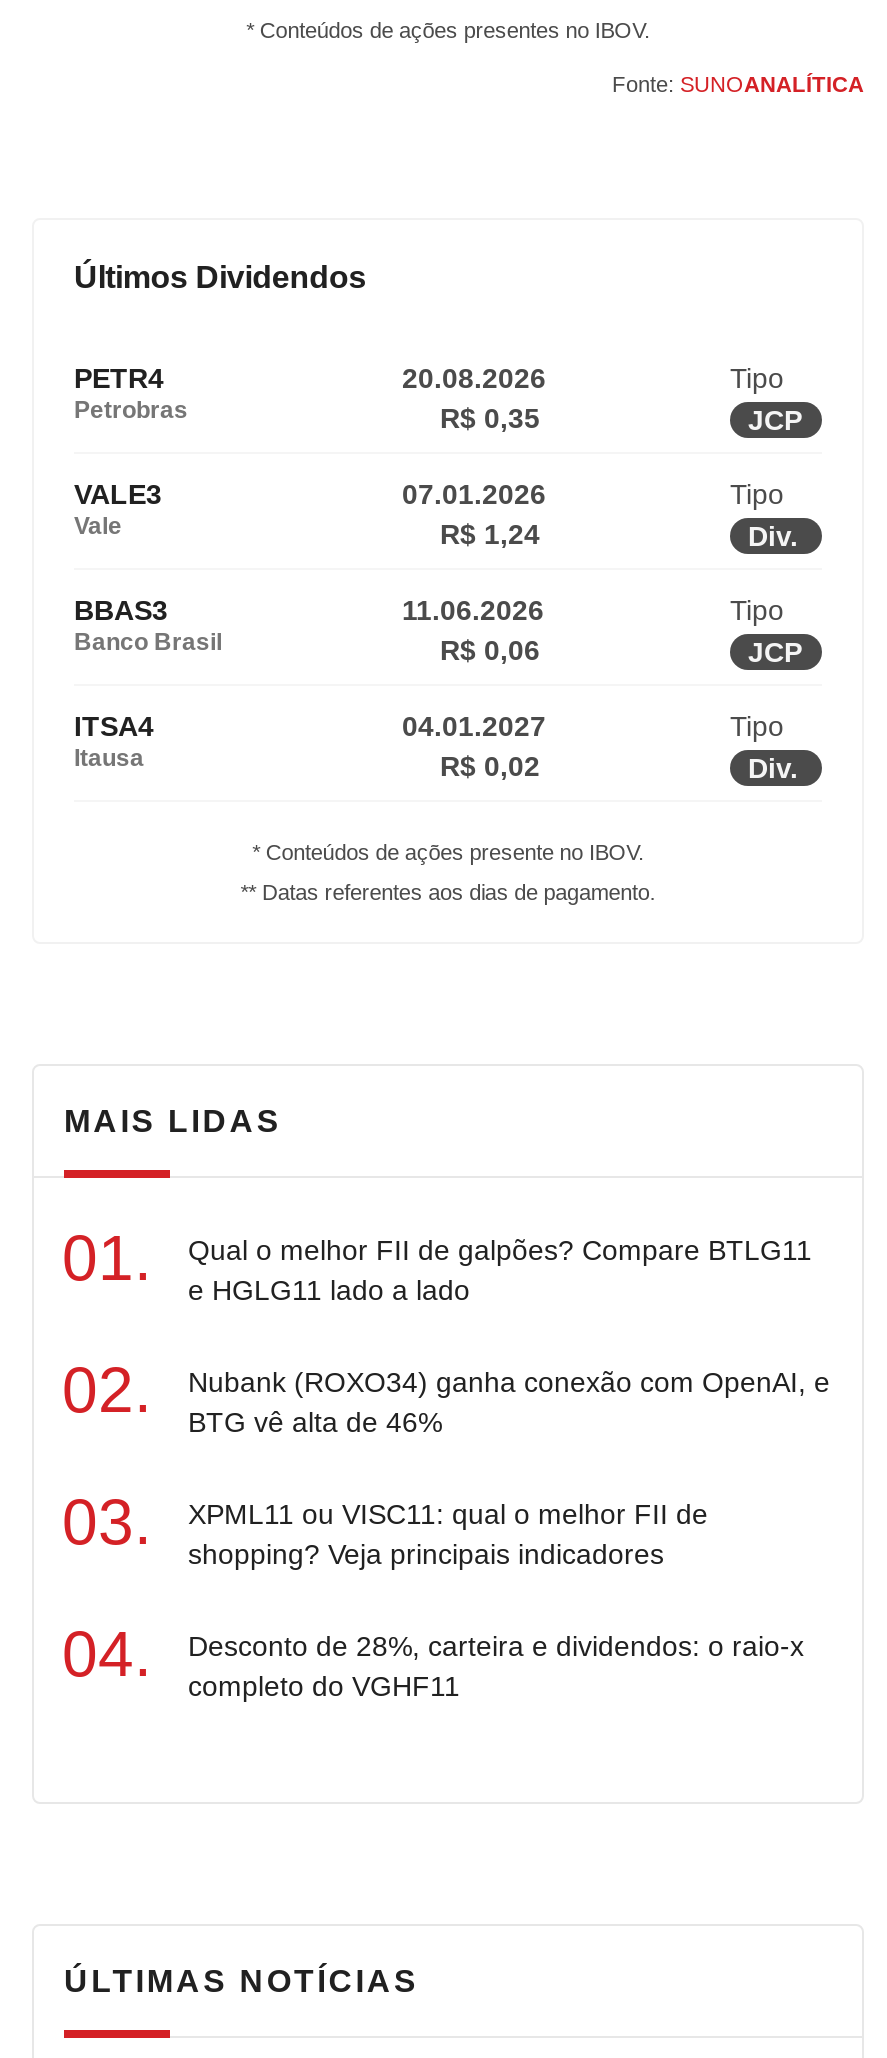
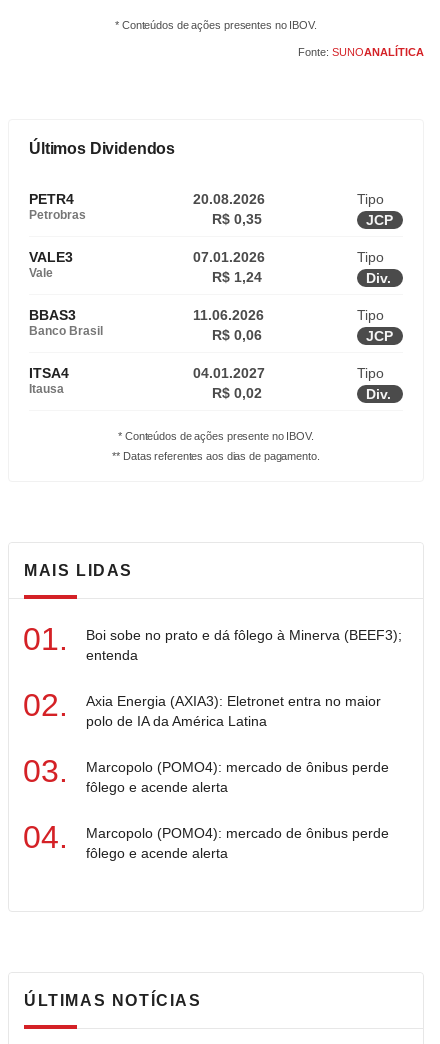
[188,1234,812,1306] Qual o melhor FII de galpões? Compare BTLG11 | e HGLG11 lado a lado -> [86,627,402,663] Boi sobe no prato e dá fôlego à Minerva (BEEF3); | entenda
[188,1366,830,1438] Nubank (ROXO34) ganha conexão com OpenAI, e | BTG vê alta de 46% -> [86,693,381,729] Axia Energia (AXIA3): Eletronet entra no maior | polo de IA da América Latina
[188,1498,708,1570] XPML11 ou VISC11: qual o melhor FII de | shopping? Veja principais indicadores -> [86,759,389,795] Marcopolo (POMO4): mercado de ônibus perde | fôlego e acende alerta
[188,1630,804,1702] Desconto de 28%, carteira e dividendos: o raio-x | completo do VGHF11 -> [86,825,389,861] Marcopolo (POMO4): mercado de ônibus perde | fôlego e acende alerta

